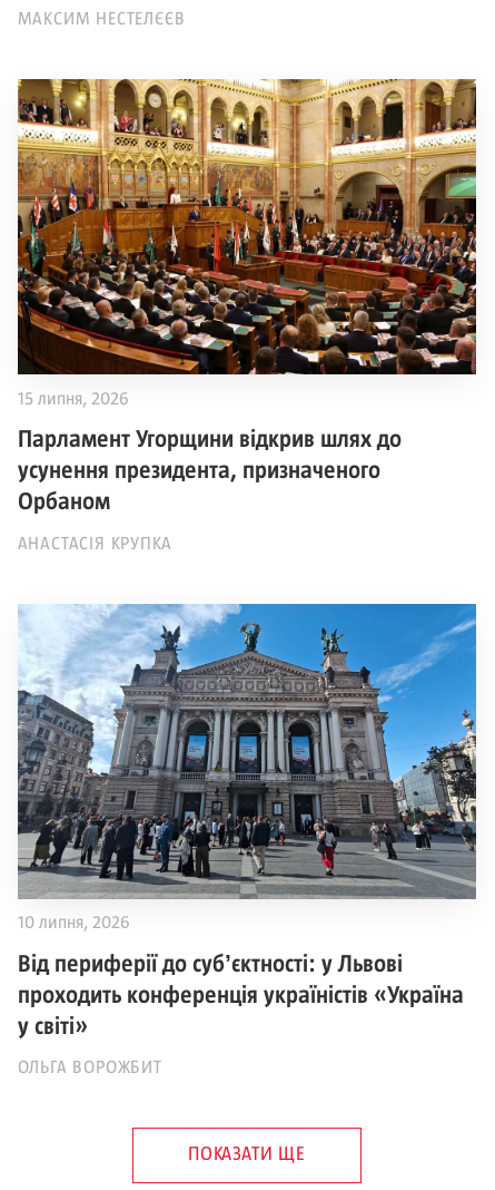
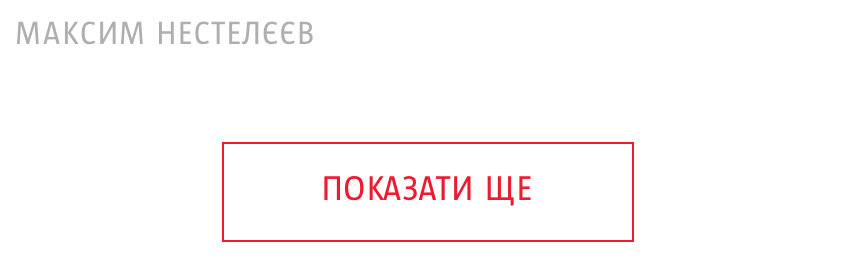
[17,78,477,554] [image] | 15 липня, 2026 | Парламент Угорщини відкрив шлях до | усунення президента, призначеного | Орбаном | АНАСТАСІЯ КРУПКА -> none
[17,603,477,1078] [image] | 10 липня, 2026 | Від периферії до субʼєктності: у Львові | проходить конференція україністів «Україна | у світі» | ОЛЬГА ВОРОЖБИТ -> none

